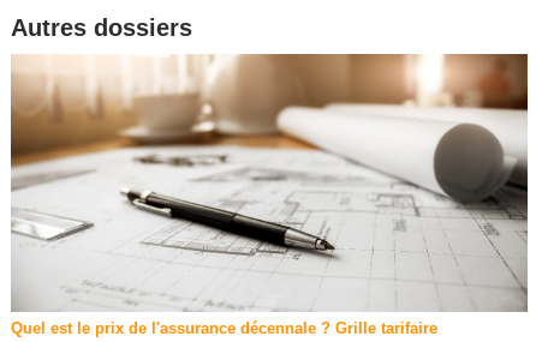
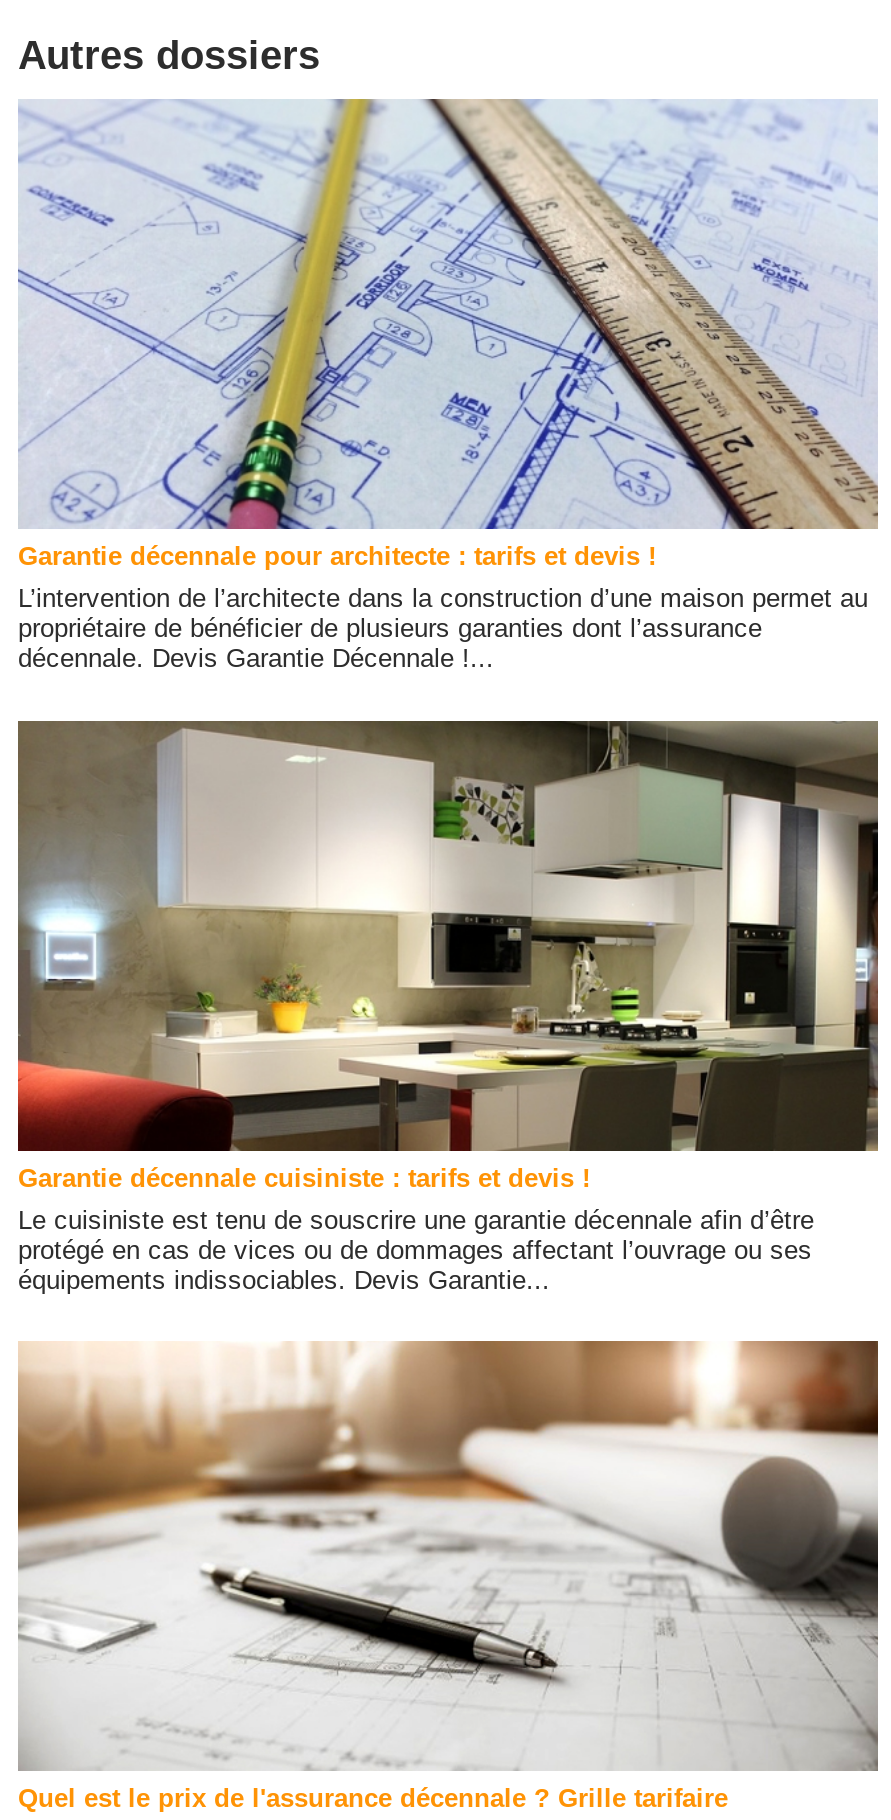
none -> [16,719,880,1294] [image] | Garantie décennale cuisiniste : tarifs et devis ! | Le cuisiniste est tenu de souscrire une garantie décennale afin d’être | protégé en cas de vices ou de dommages affectant l’ouvrage ou ses | équipements indissociables. Devis Garantie...
none -> [18,97,878,674] [image] | Garantie décennale pour architecte : tarifs et devis ! | L’intervention de l’architecte dans la construction d’une maison permet au | propriétaire de bénéficier de plusieurs garanties dont l’assurance | décennale. Devis Garantie Décennale !...

